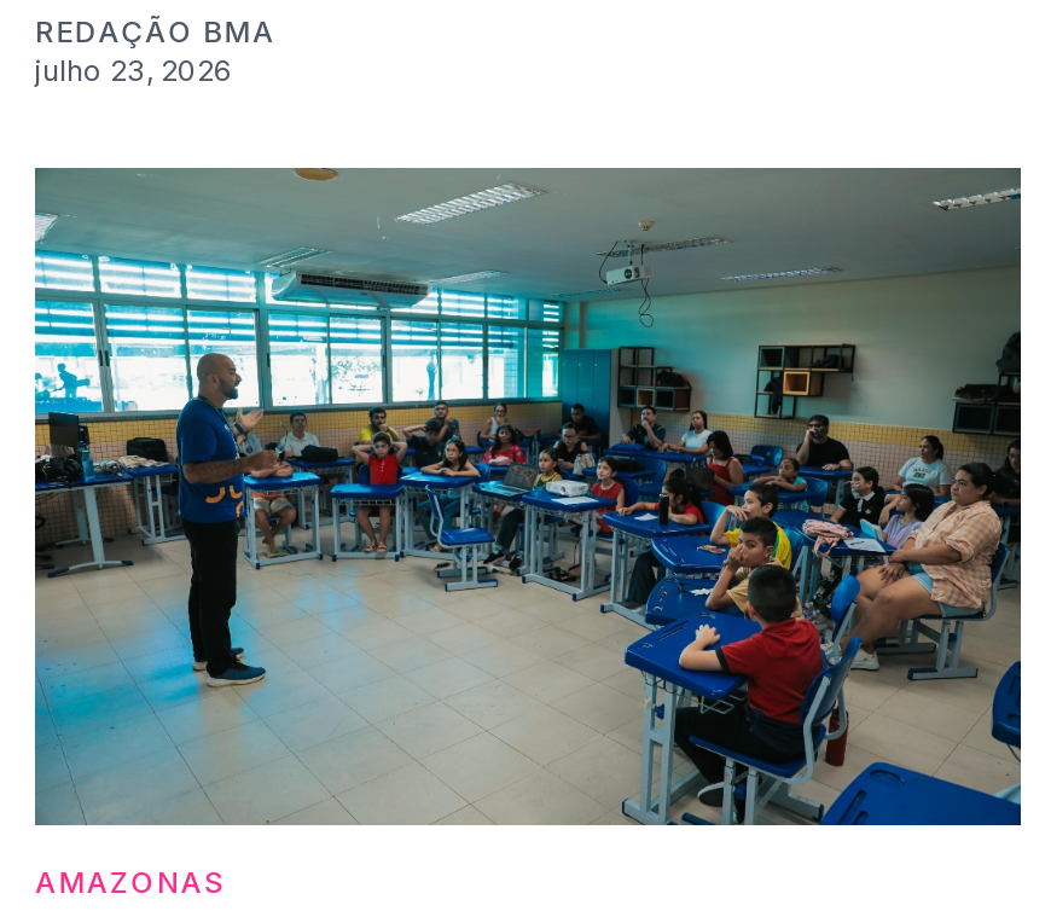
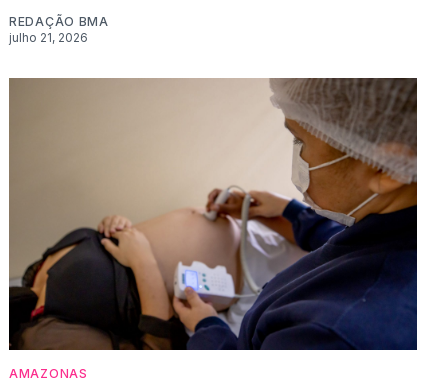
[35,51,233,87] julho 23, 2026 -> [9,30,88,45] julho 21, 2026
[33,168,1023,828] [image] -> [8,78,418,351] [image]

